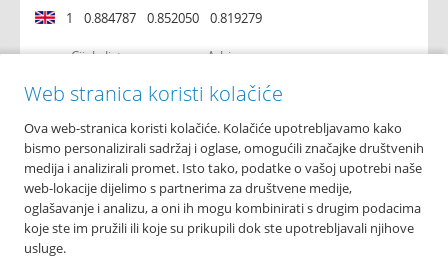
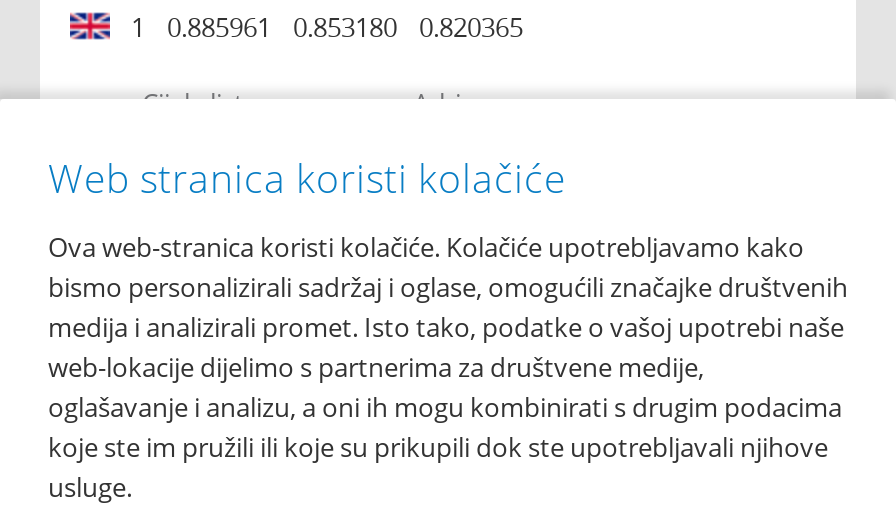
[83,9,135,27] 0.884787 -> [167,9,271,45] 0.885961
[146,9,198,27] 0.852050 -> [293,9,397,45] 0.853180
[209,9,261,27] 0.819279 -> [419,9,523,45] 0.820365

